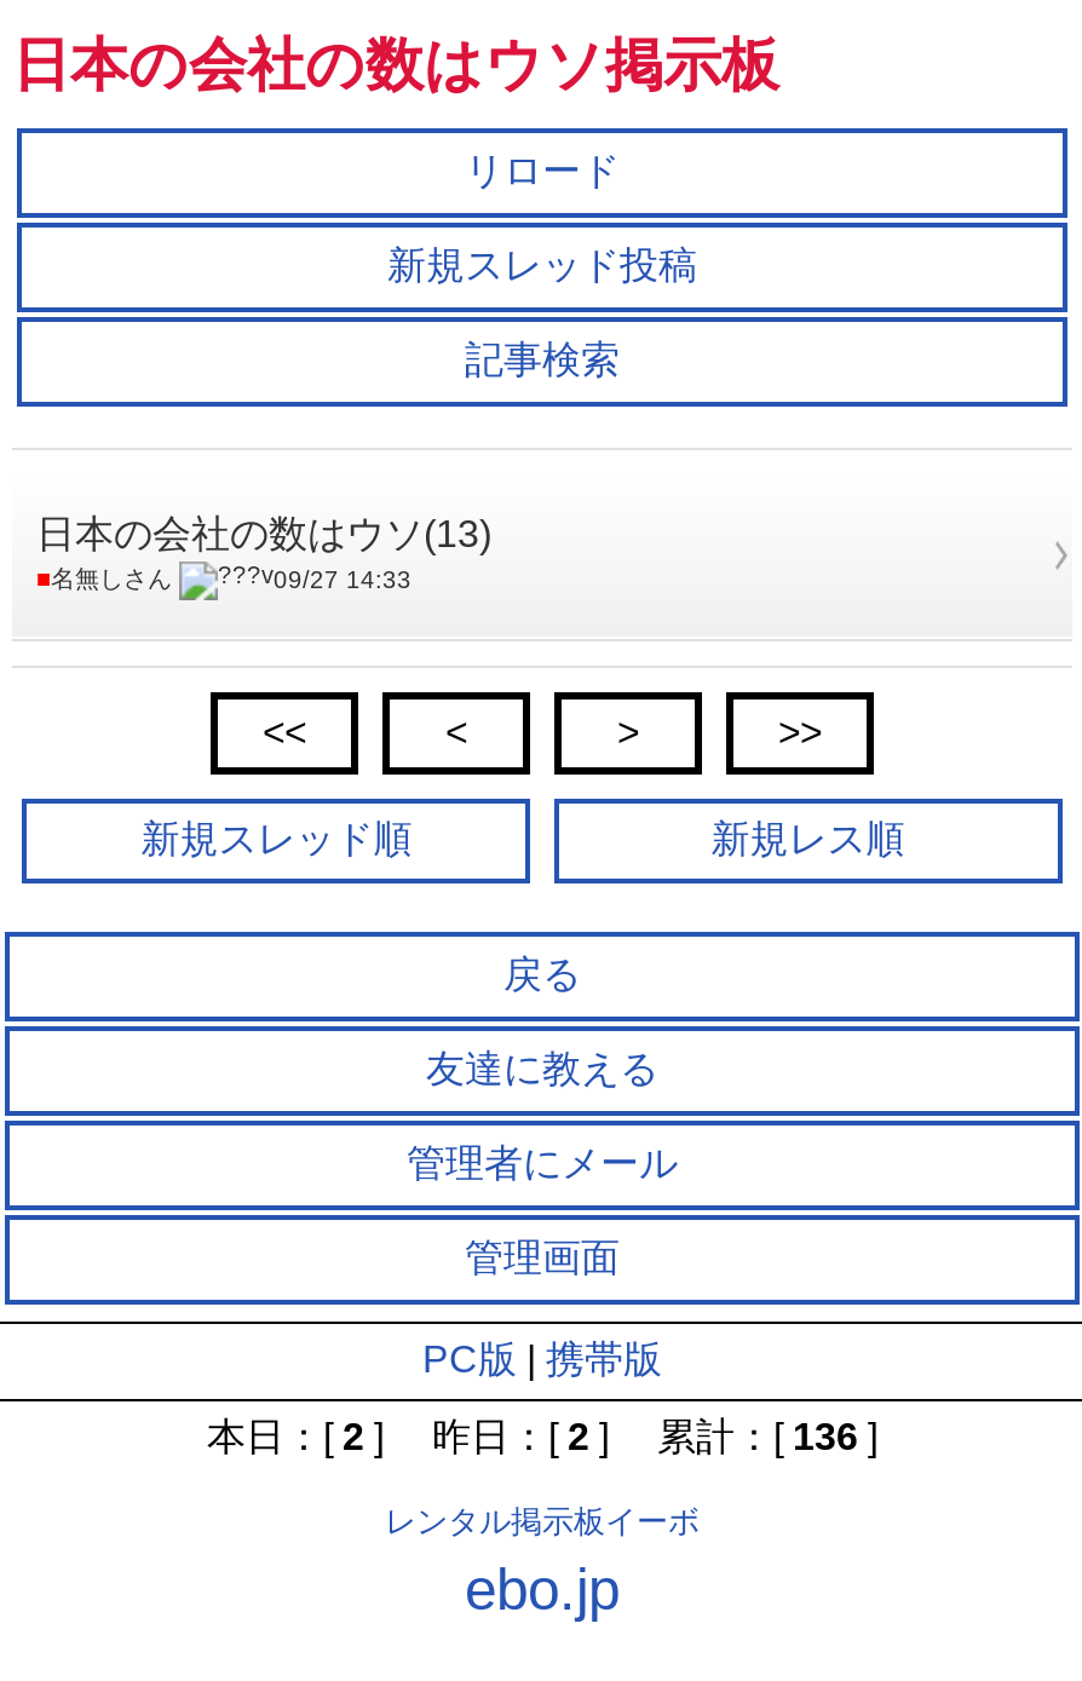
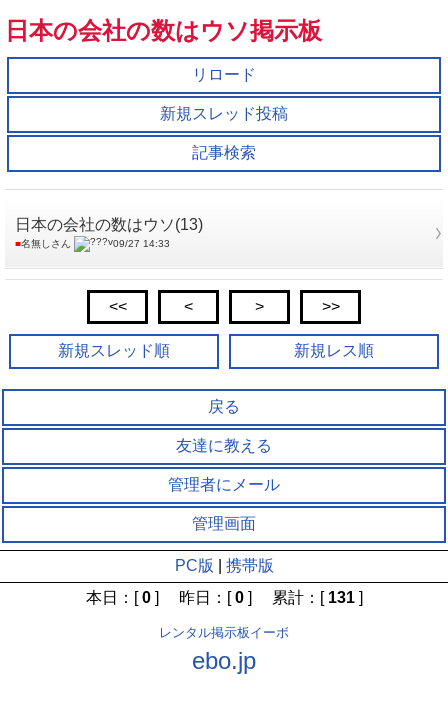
[207,1416,877,1457] 本日：[2] 昨日：[2] 累計：[136] -> [85,589,362,606] 本日：[0] 昨日：[0] 累計：[131]

